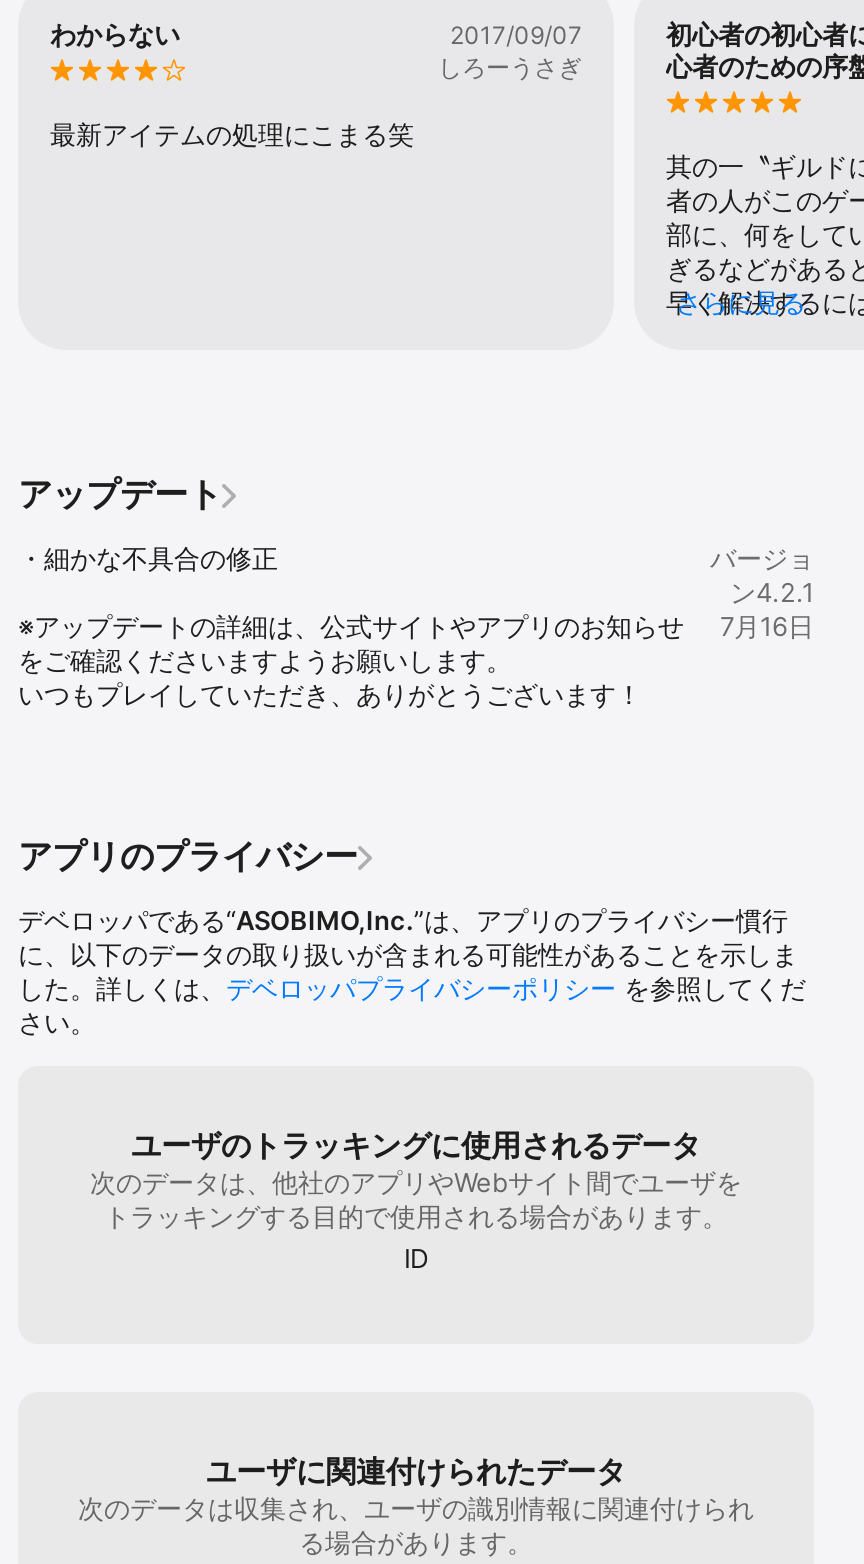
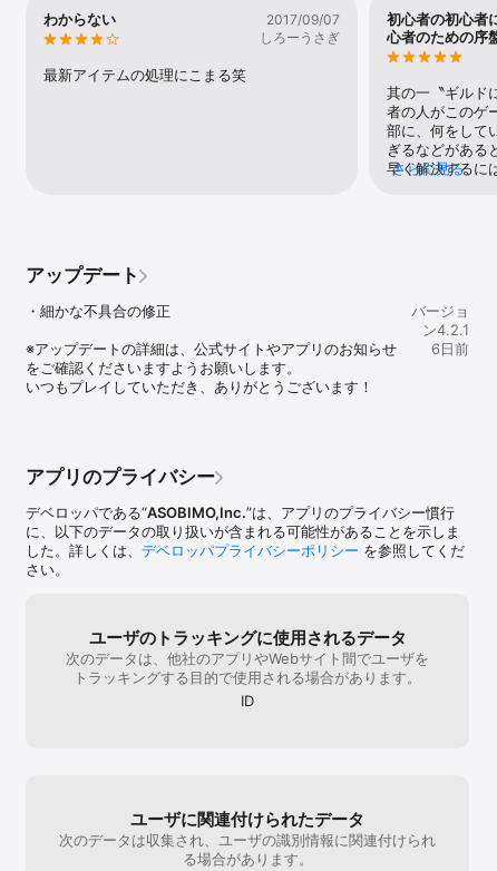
[720,611,814,643] 7月16日 -> [431,340,469,358] 6日前

